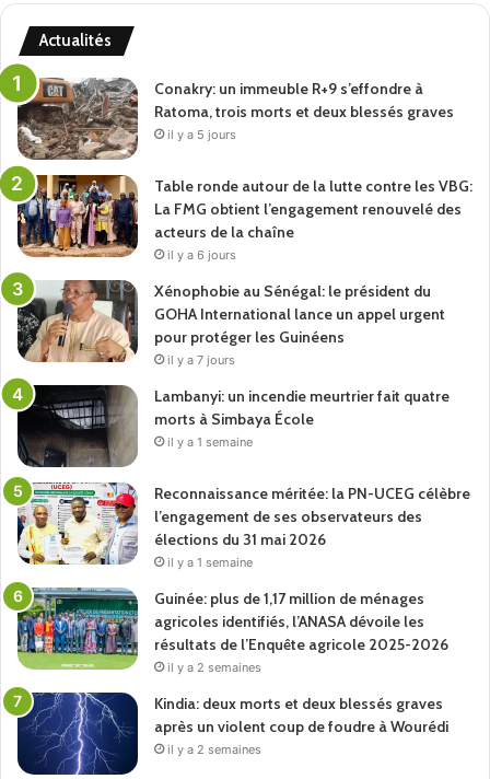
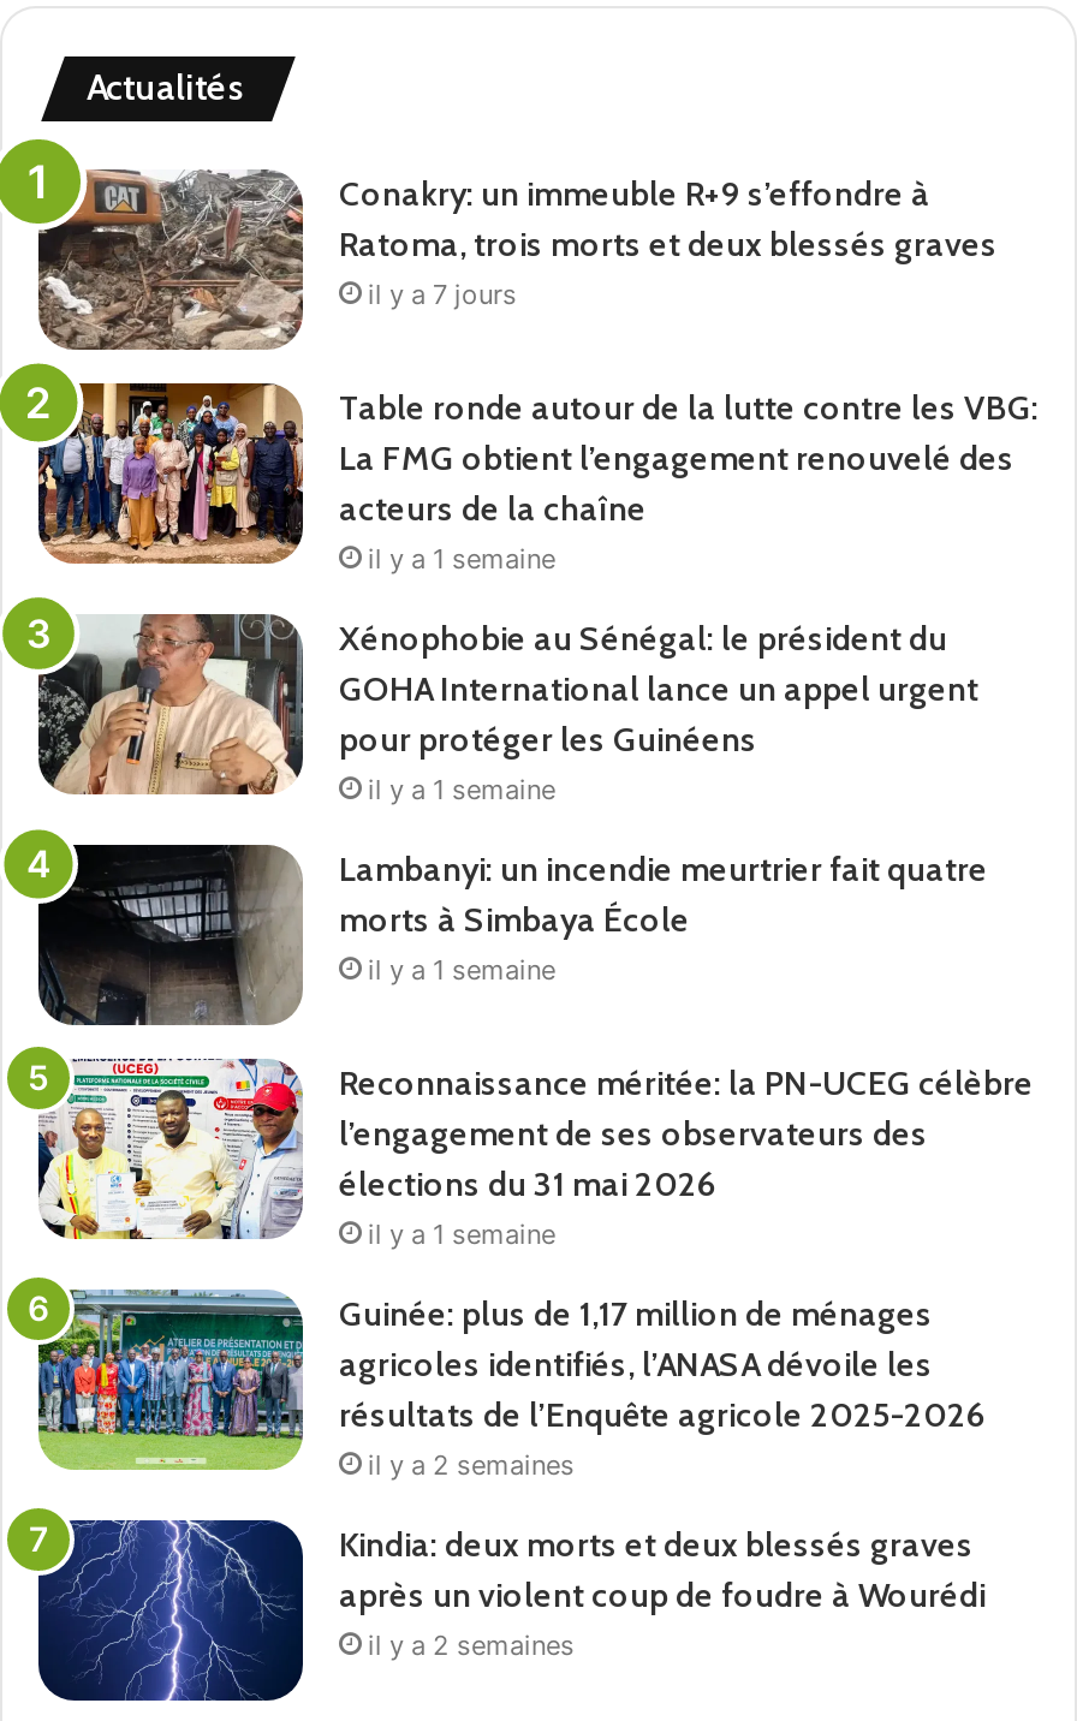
[167,127,236,143] il y a 5 jours -> [368,279,517,312] il y a 7 jours
[167,248,236,263] il y a 6 jours -> [368,543,555,577] il y a 1 semaine
[167,353,235,368] il y a 7 jours -> [368,774,555,807] il y a 1 semaine

